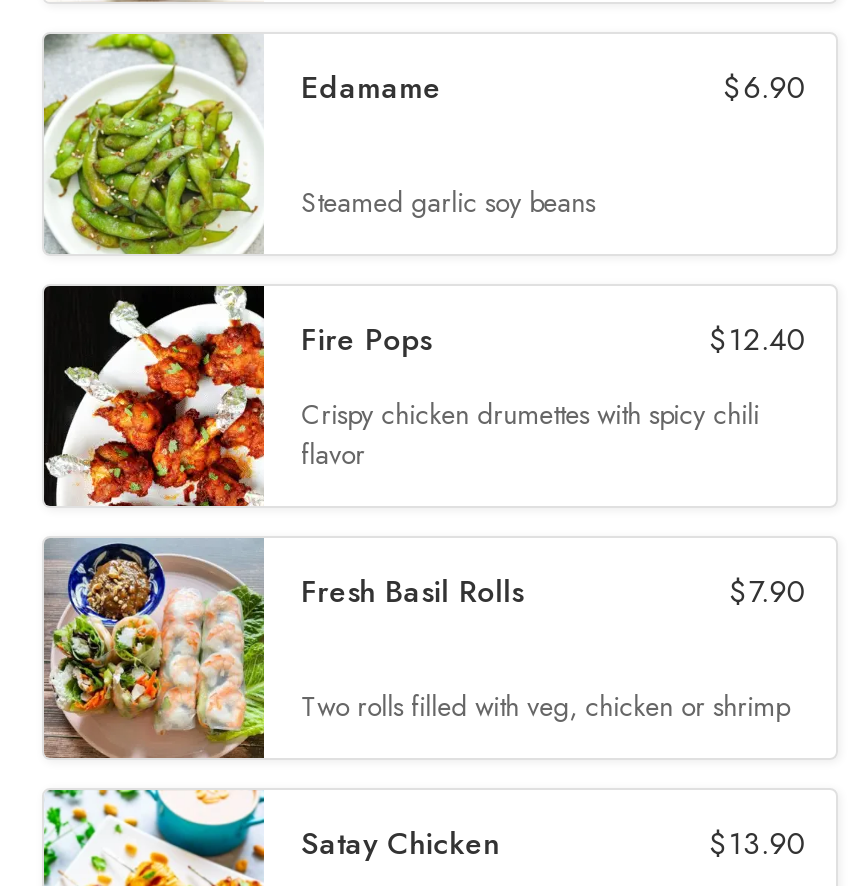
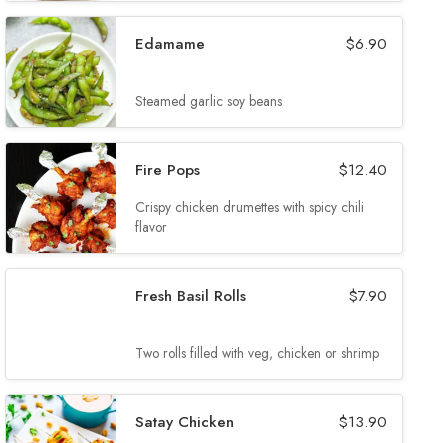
[42,538,266,760] [image] -> none

